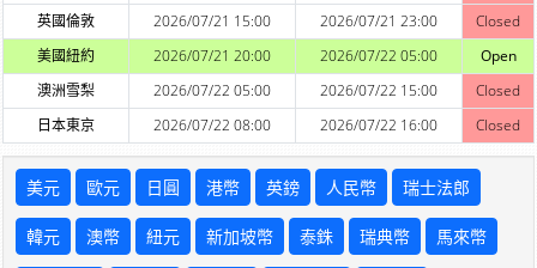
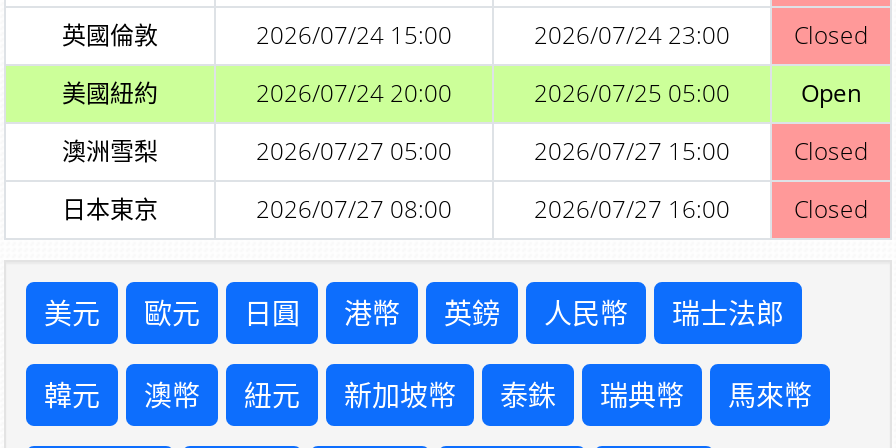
[153,11,271,31] 2026/07/21 15:00 -> [256,18,452,52] 2026/07/24 15:00
[320,11,520,31] 2026/07/21 23:00 Closed -> [534,18,868,52] 2026/07/24 23:00 Closed
[153,45,271,66] 2026/07/21 20:00 -> [256,76,452,110] 2026/07/24 20:00
[320,45,438,66] 2026/07/22 05:00 -> [534,76,730,110] 2026/07/25 05:00
[153,80,271,100] 2026/07/22 05:00 -> [256,134,452,168] 2026/07/27 05:00
[320,80,520,100] 2026/07/22 15:00 Closed -> [534,134,868,168] 2026/07/27 15:00 Closed
[153,115,271,135] 2026/07/22 08:00 -> [256,192,452,226] 2026/07/27 08:00
[320,115,520,135] 2026/07/22 16:00 Closed -> [534,192,868,226] 2026/07/27 16:00 Closed

